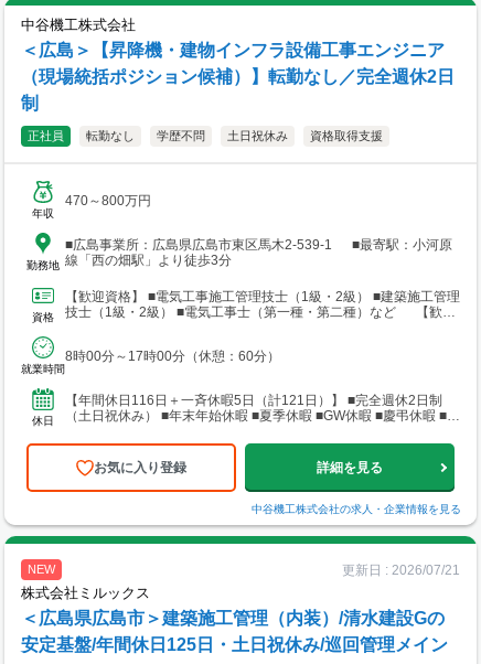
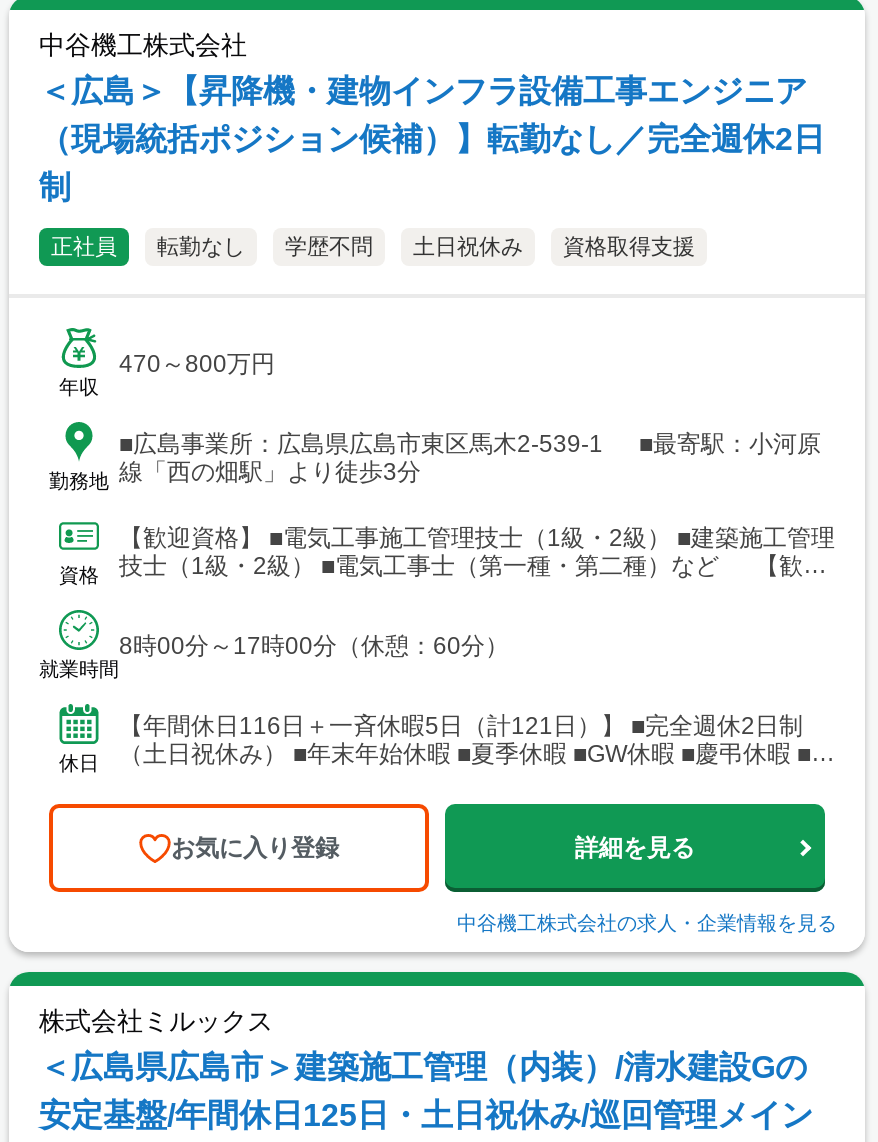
[28,562,460,577] NEW | 更新日 : 2026/07/21 -> none

